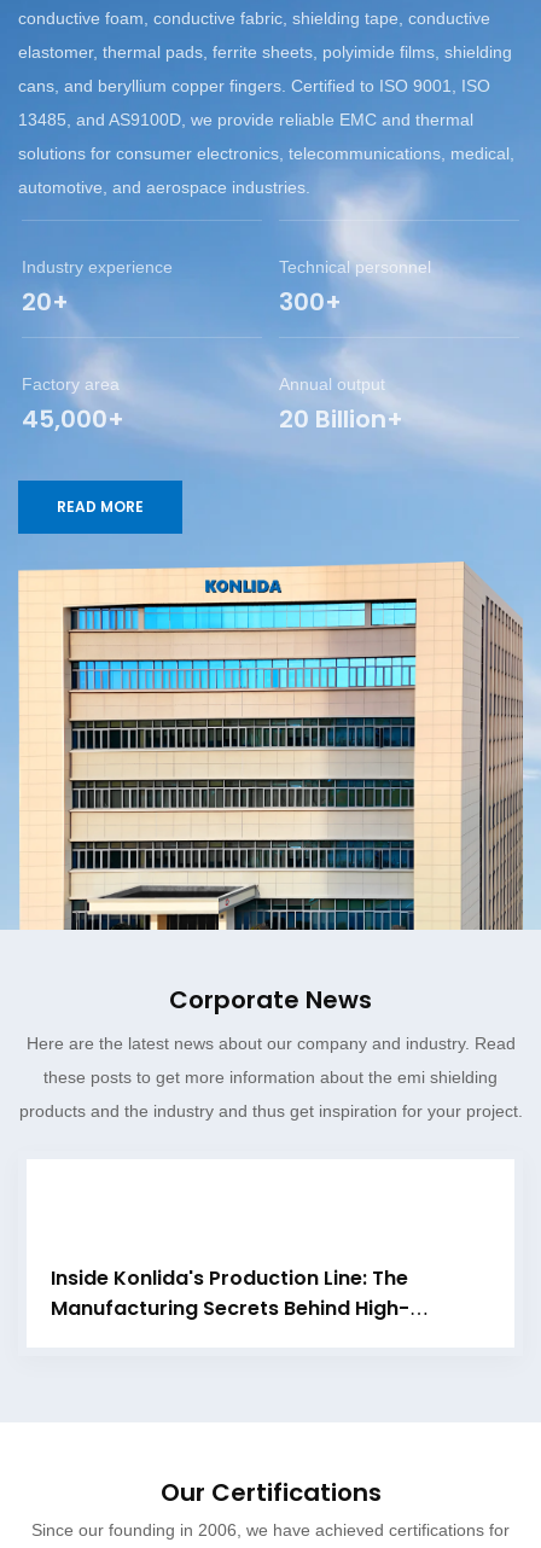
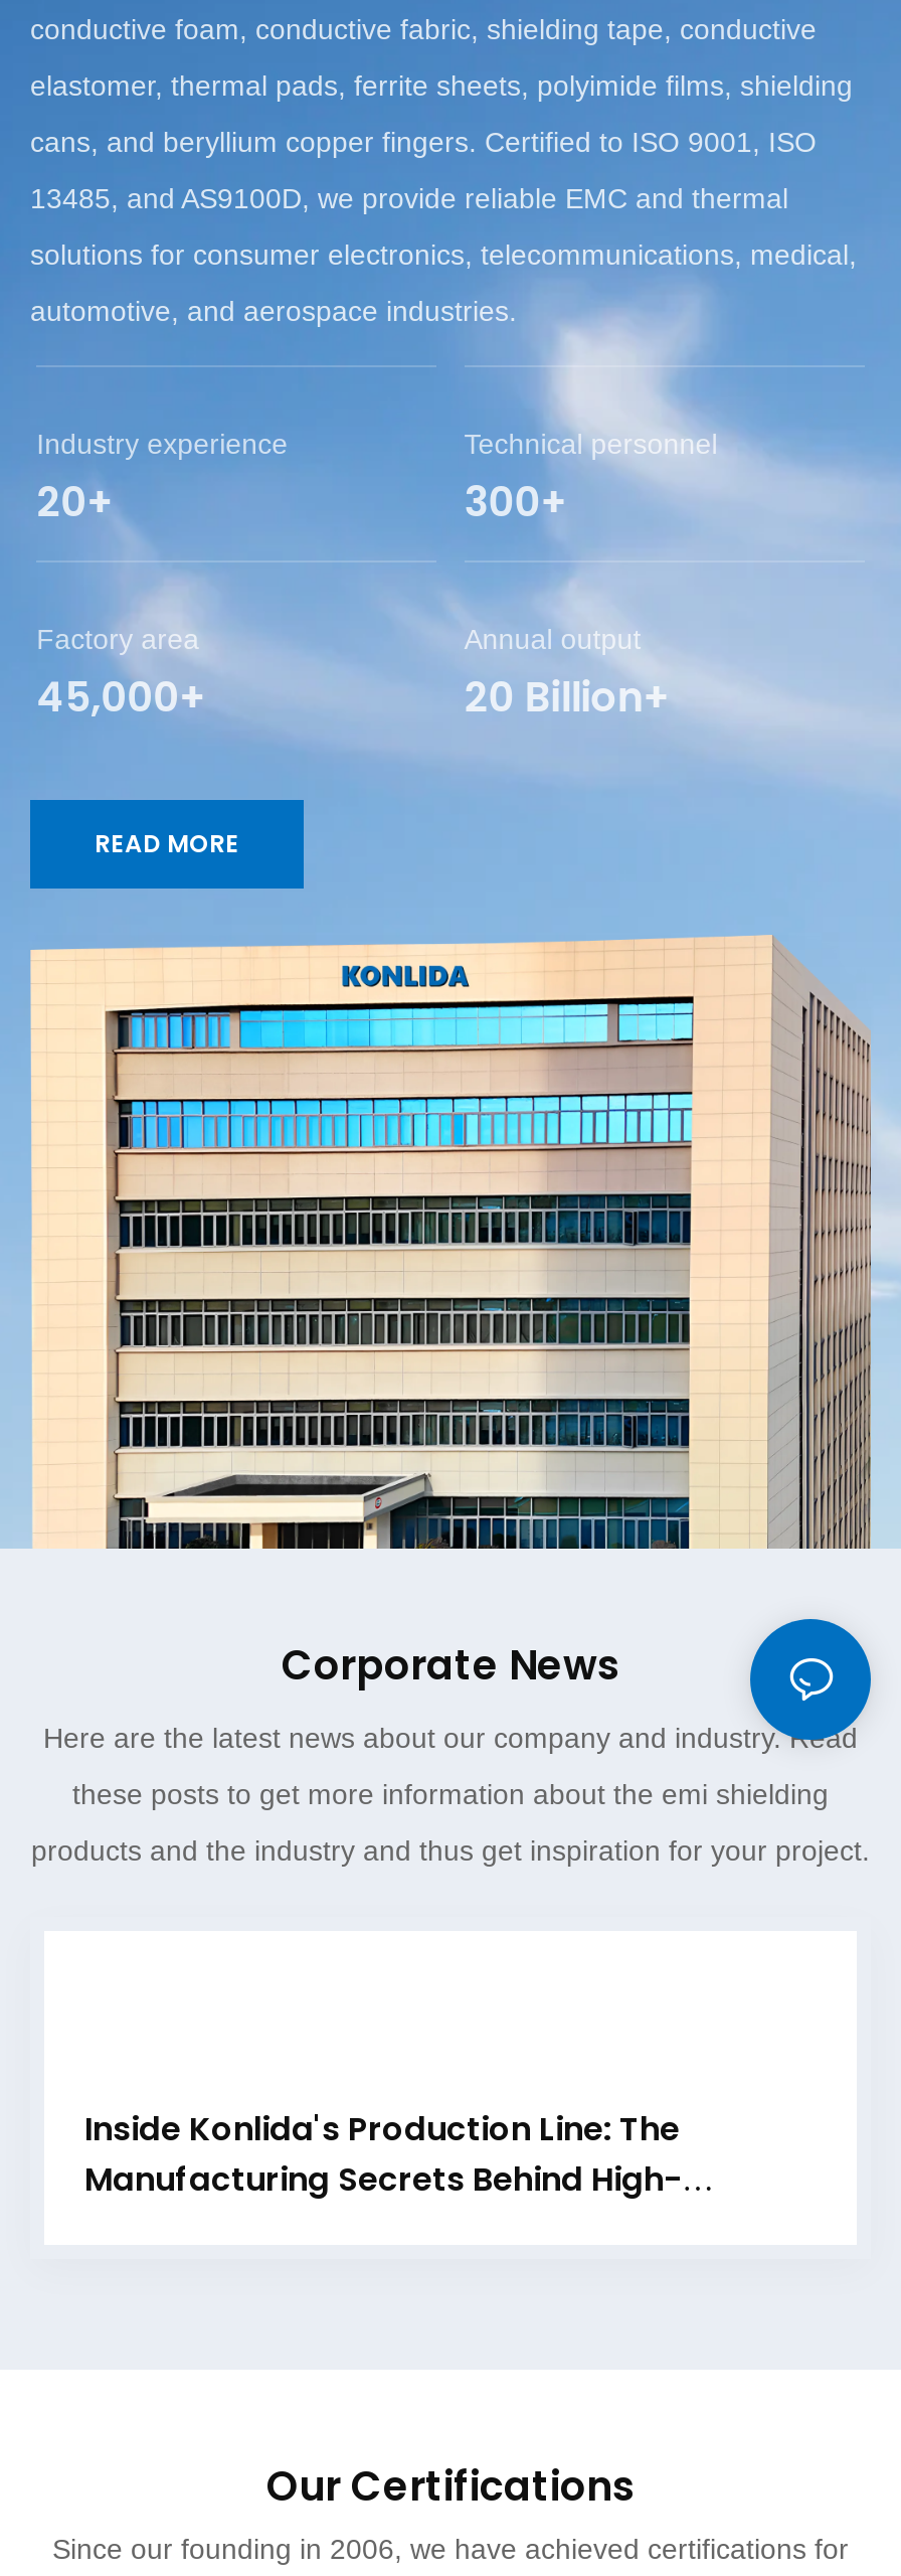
none -> [748,1617,873,1718] [image]

